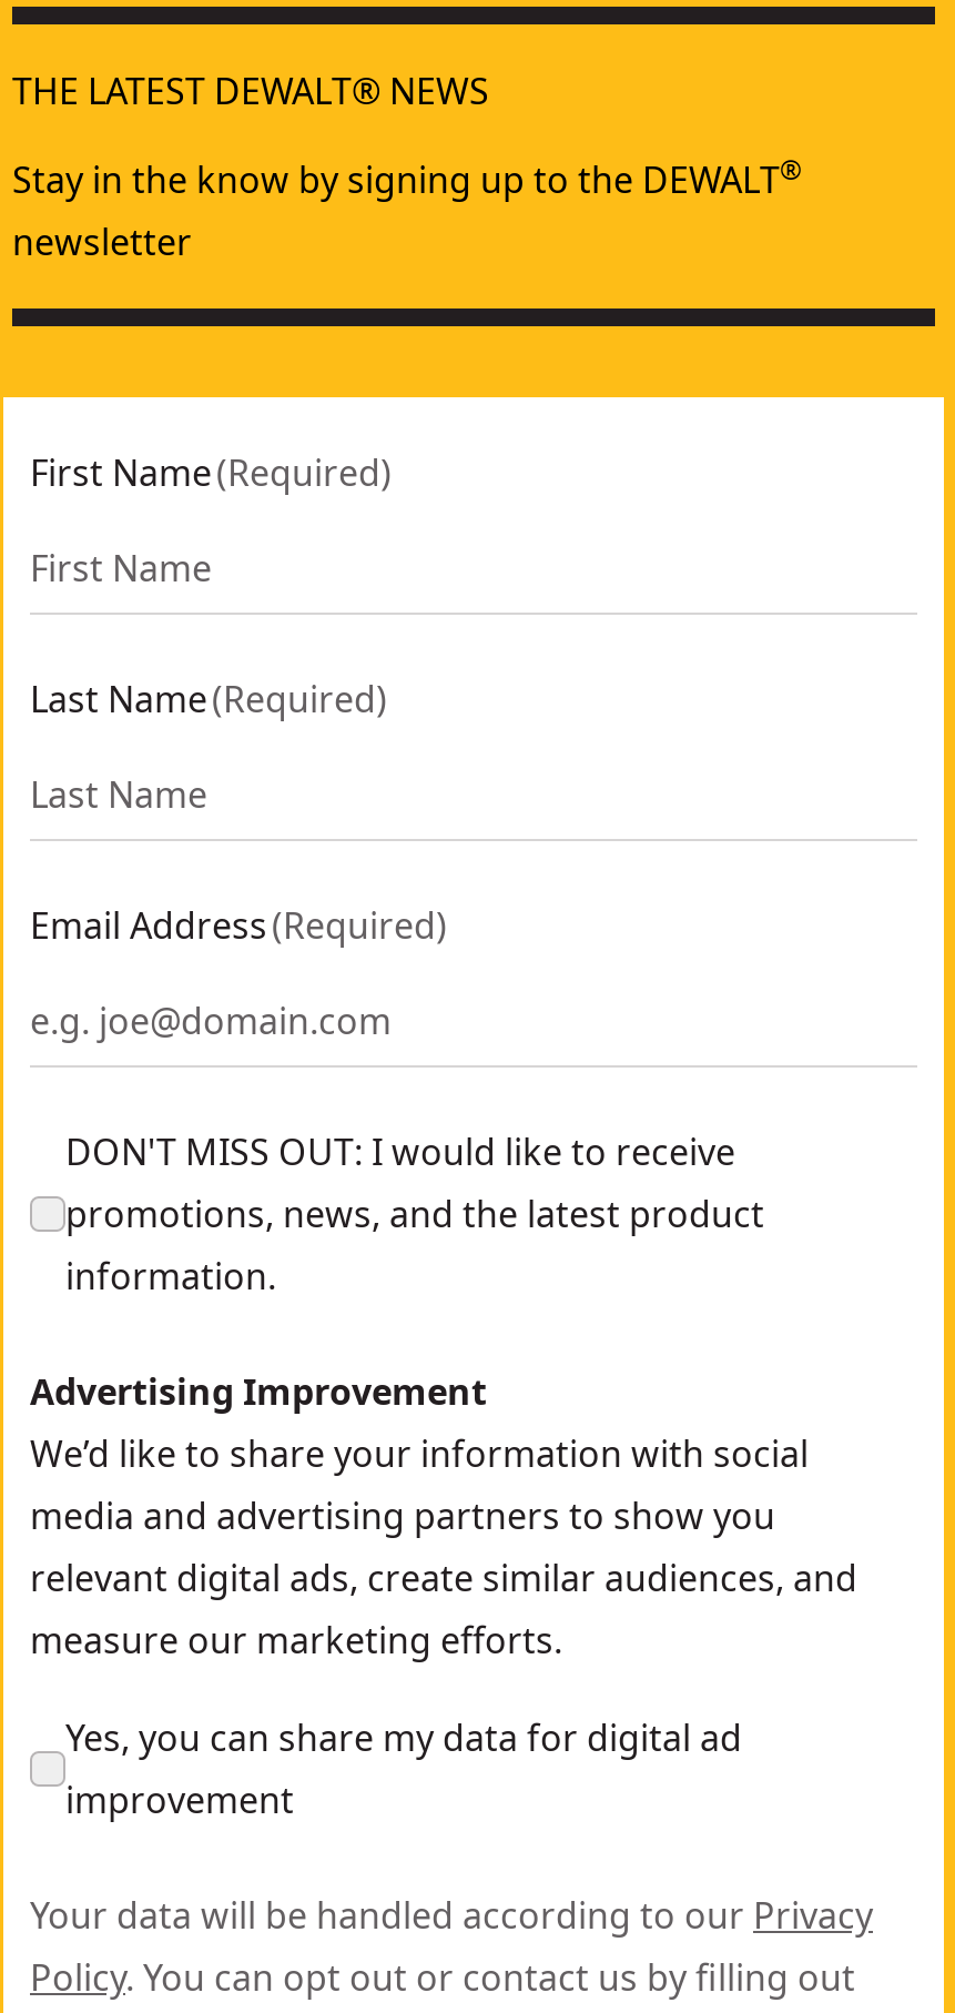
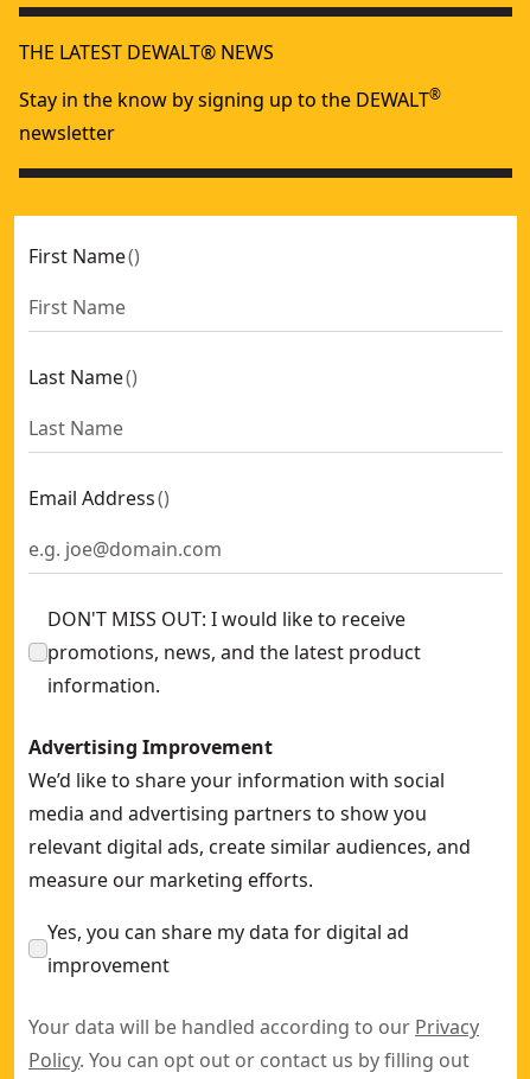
[30,448,392,497] First Name (Required) -> [28,243,140,269] First Name ()
[30,675,387,724] Last Name (Required) -> [28,364,138,390] Last Name ()
[30,901,447,950] Email Address (Required) -> [28,485,170,511] Email Address ()

